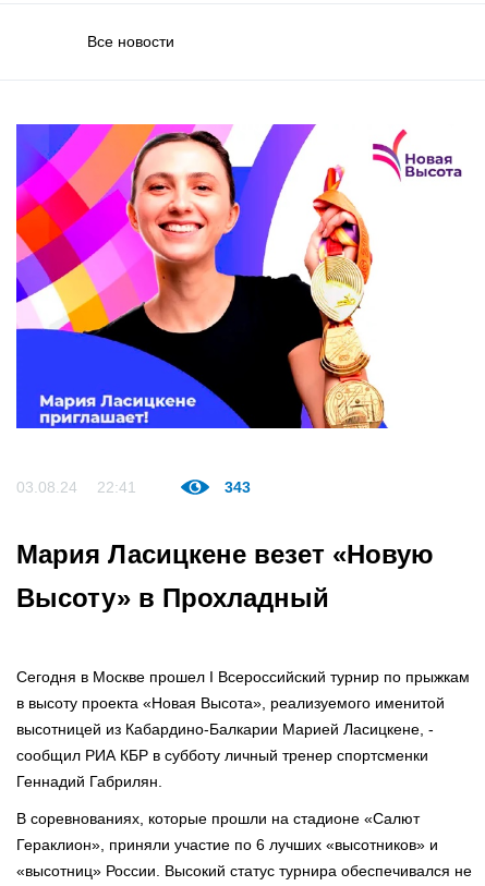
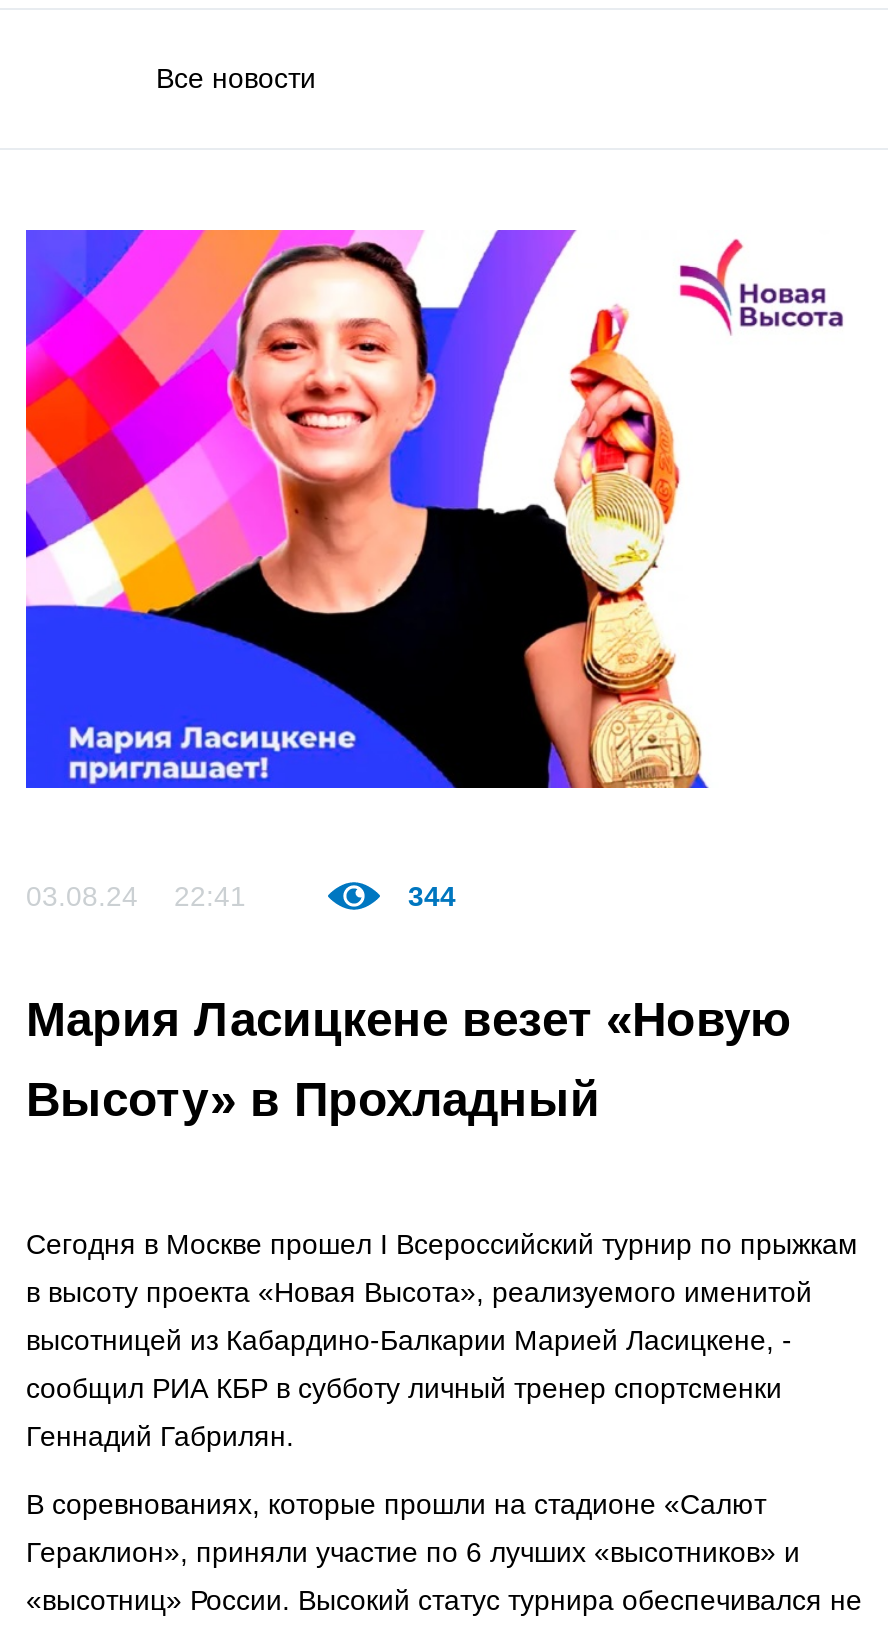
[225,478,251,496] 343 -> [408,880,456,912] 344

